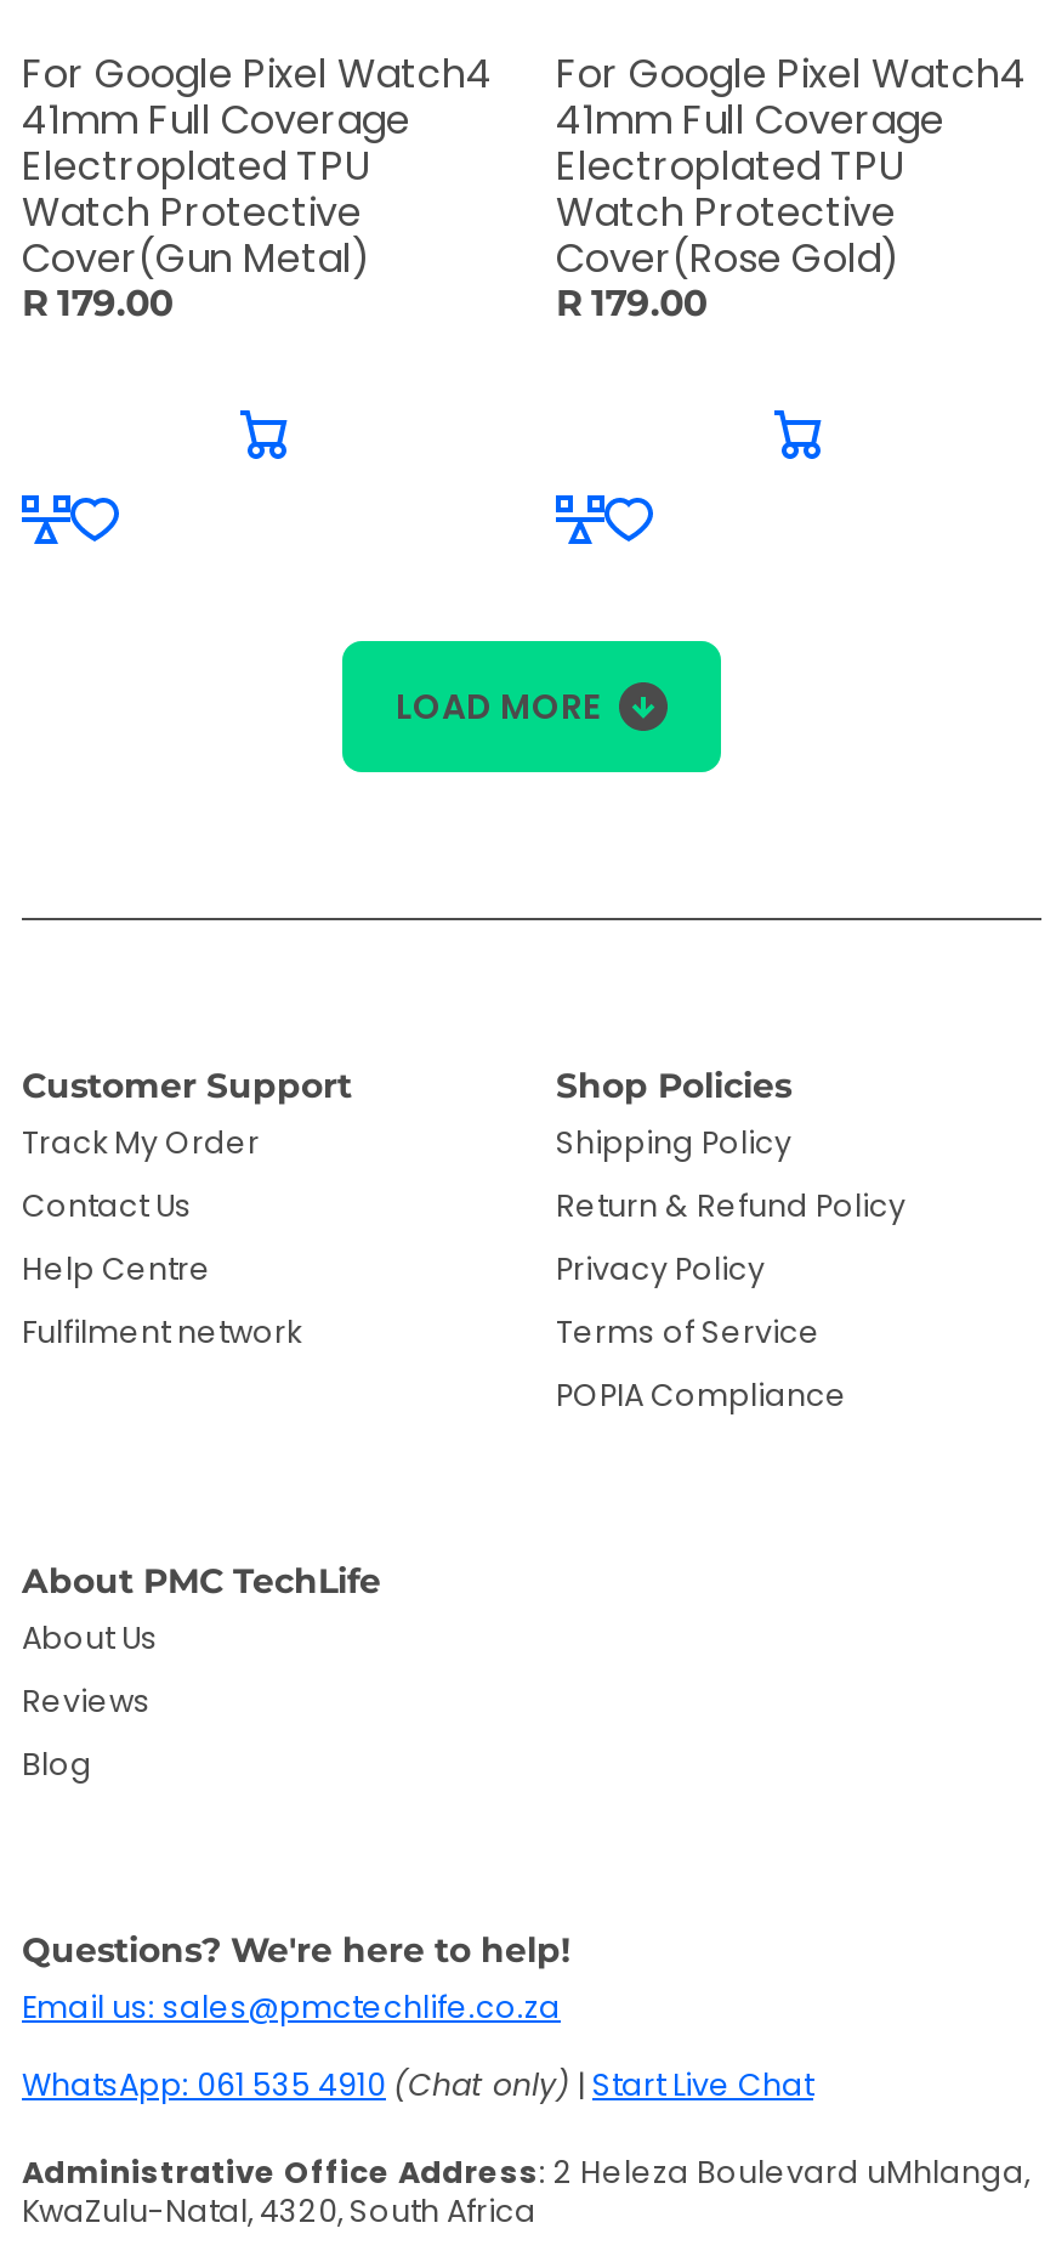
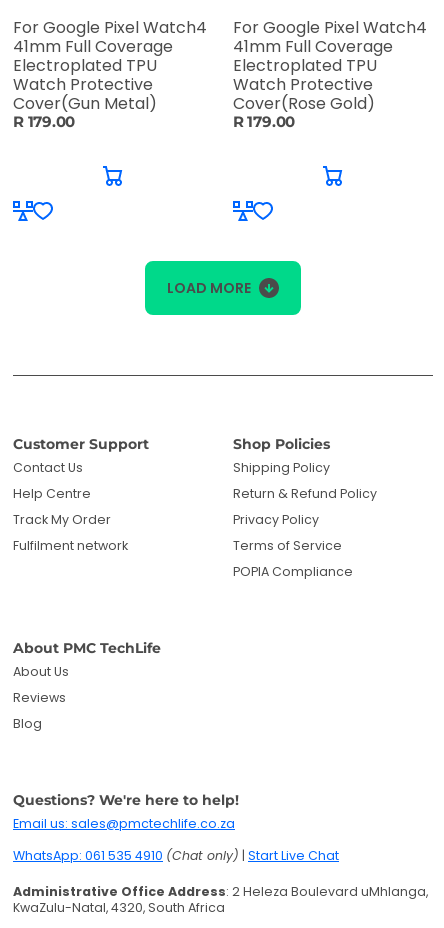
moved [22,1122,260,1163] -> [13,511,111,528]: Track My Order
moved [22,1185,211,1289] -> [13,459,91,502]: Contact Us | Help Centre

